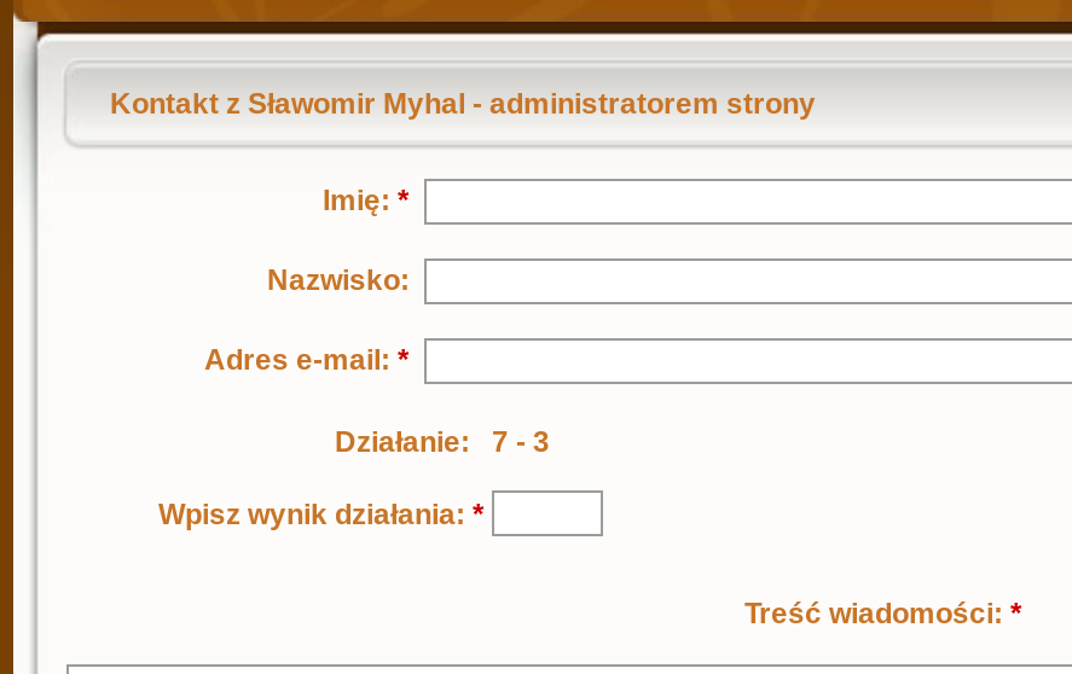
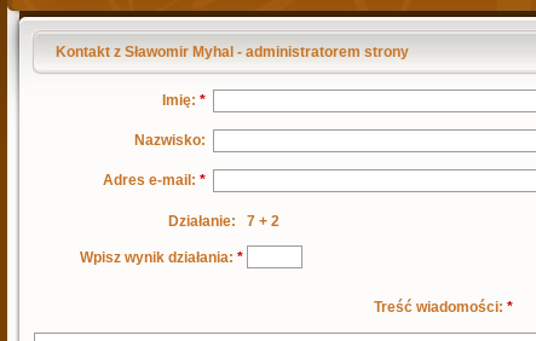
[335,425,550,459] Działanie: 7 - 3 -> [168,213,279,230] Działanie: 7 + 2

